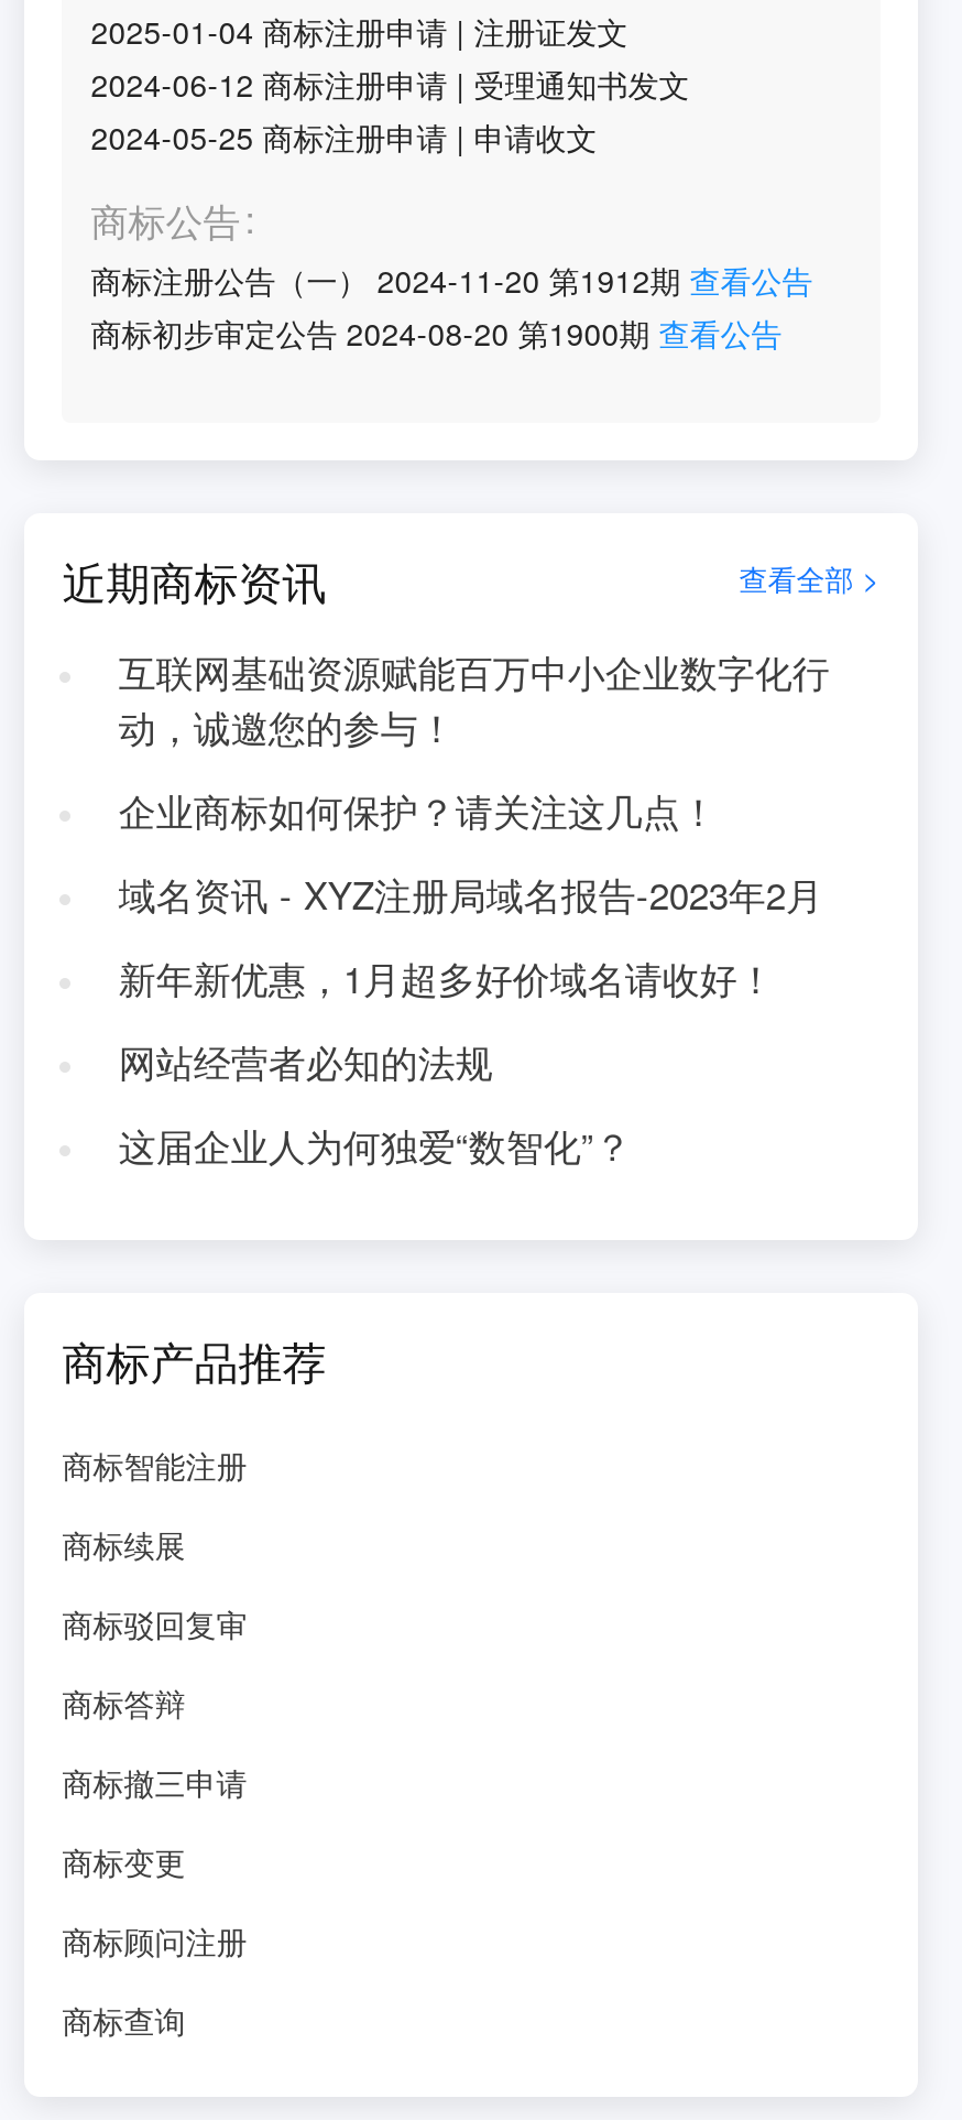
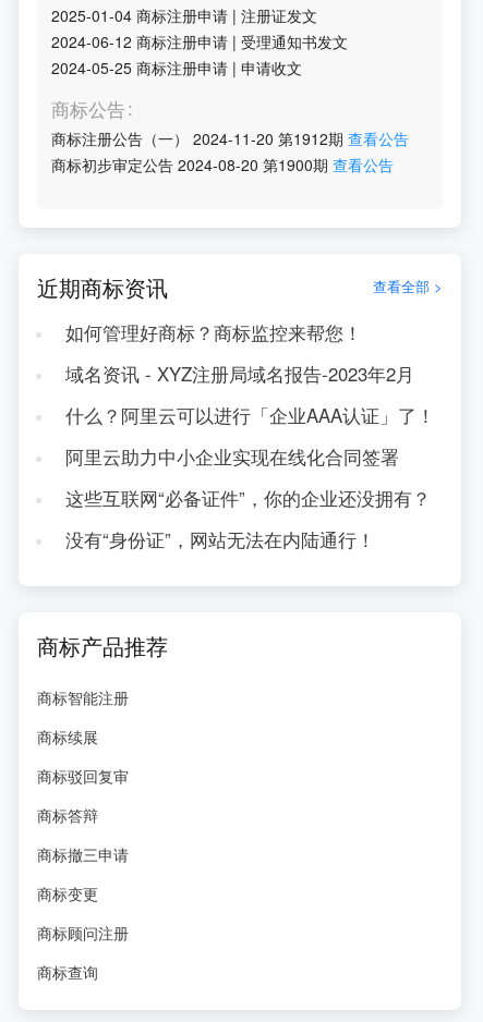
[118,645,829,837] 互联网基础资源赋能百万中小企业数字化行 | 动，诚邀您的参与！ | 企业商标如何保护？请关注这几点！ -> [65,319,362,345] 如何管理好商标？商标监控来帮您！
moved [118,868,823,921] -> [65,361,414,387]: 域名资讯 - XYZ注册局域名报告-2023年2月
[118,952,774,1172] 新年新优惠，1月超多好价域名请收好！ | 网站经营者必知的法规 | 这届企业人为何独爱“数智化”？ -> [65,402,435,552] 什么？阿里云可以进行「企业AAA认证」了！ | 阿里云助力中小企业实现在线化合同签署 | 这些互联网“必备证件”，你的企业还没拥有？ | 没有“身份证”，网站无法在内陆通行！

